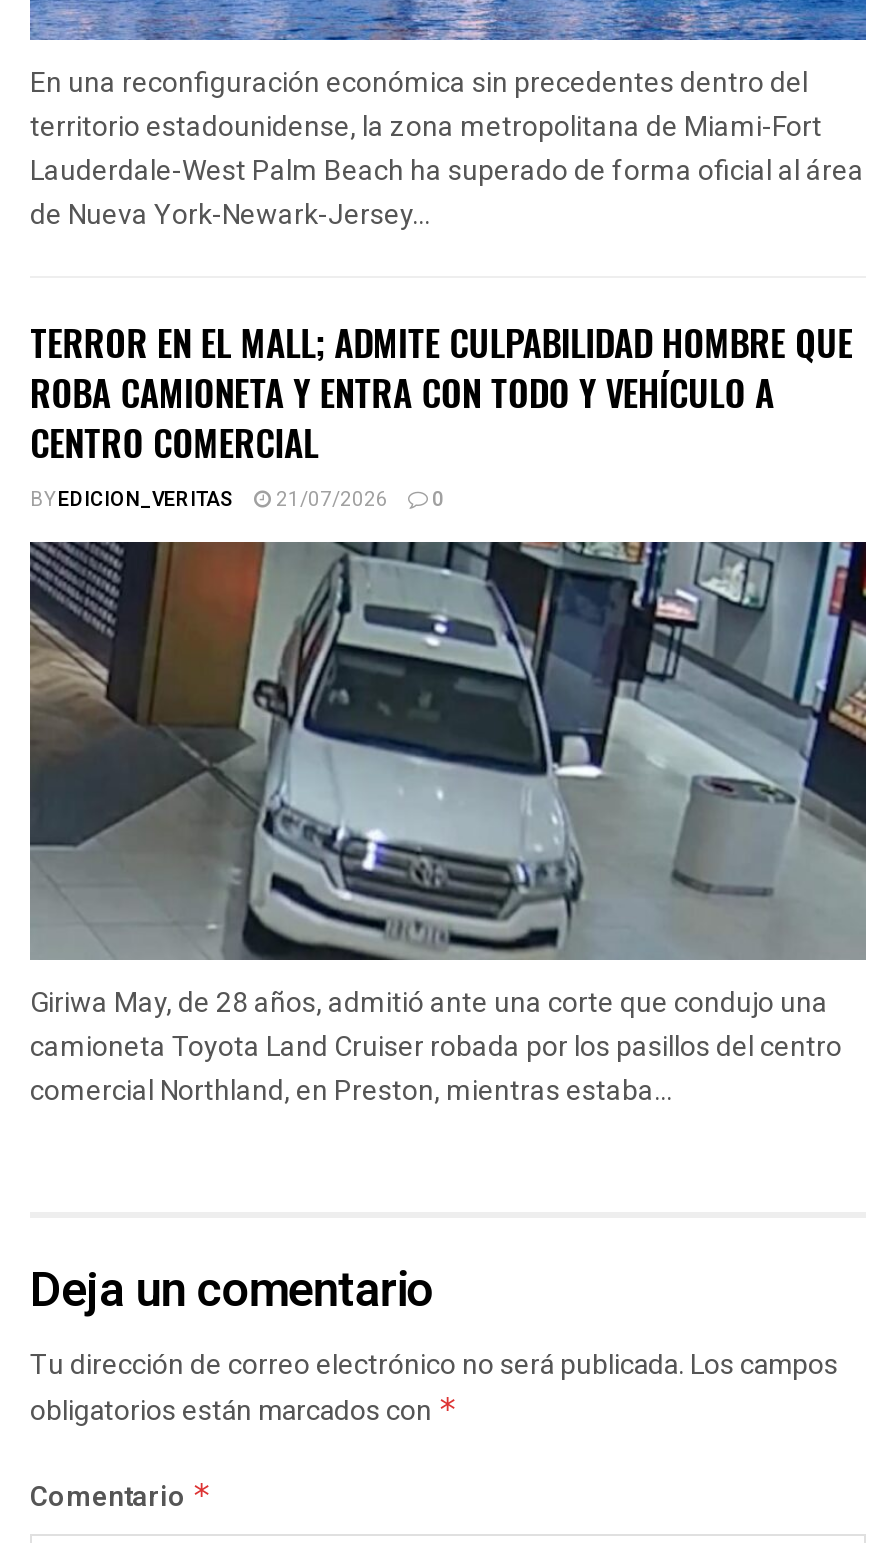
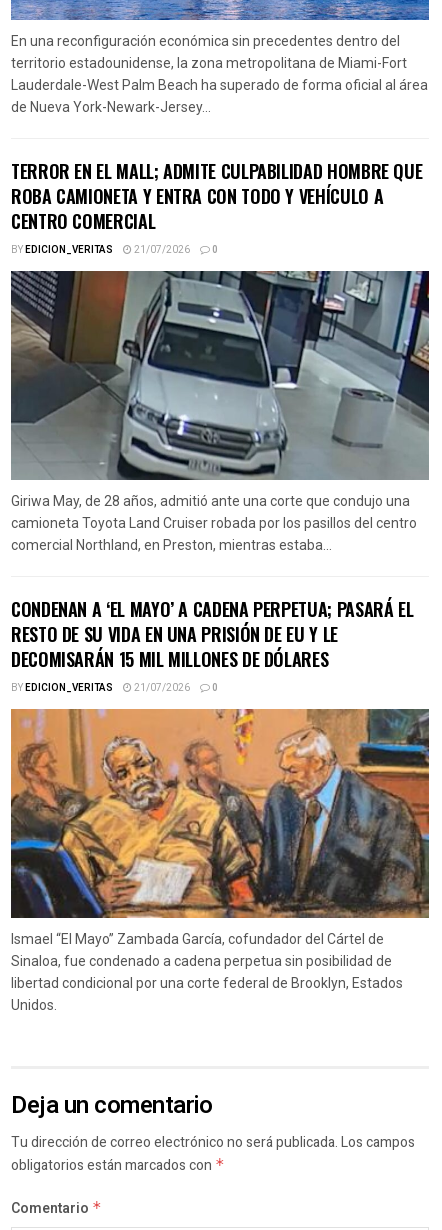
none -> [10,708,430,1013] [image] | Ismael “El Mayo” Zambada García, cofundador del Cártel de | Sinaloa, fue condenado a cadena perpetua sin posibilidad de | libertad condicional por una corte federal de Brooklyn, Estados | Unidos.
none -> [11,596,413,695] CONDENAN A ‘EL MAYO’ A CADENA PERPETUA; PASARÁ EL | RESTO DE SU VIDA EN UNA PRISIÓN DE EU Y LE | DECOMISARÁN 15 MIL MILLONES DE DÓLARES | BY EDICION_VERITAS | 21/07/2026 | 0

